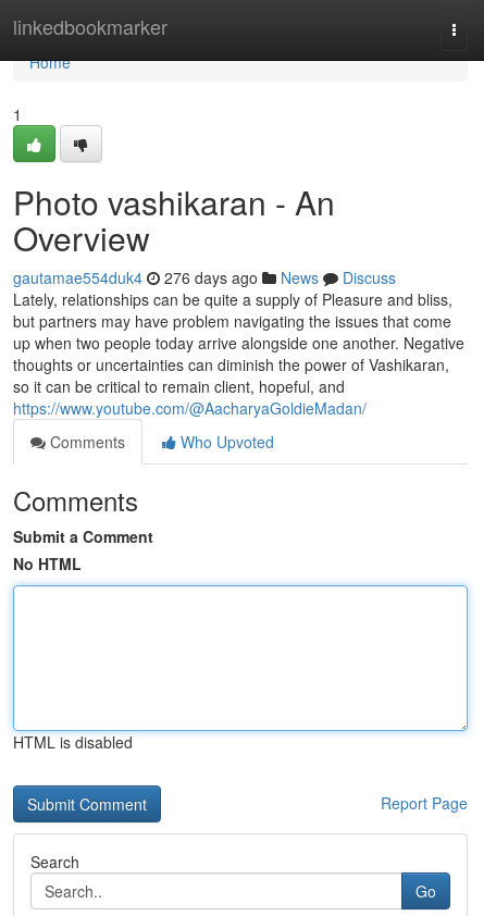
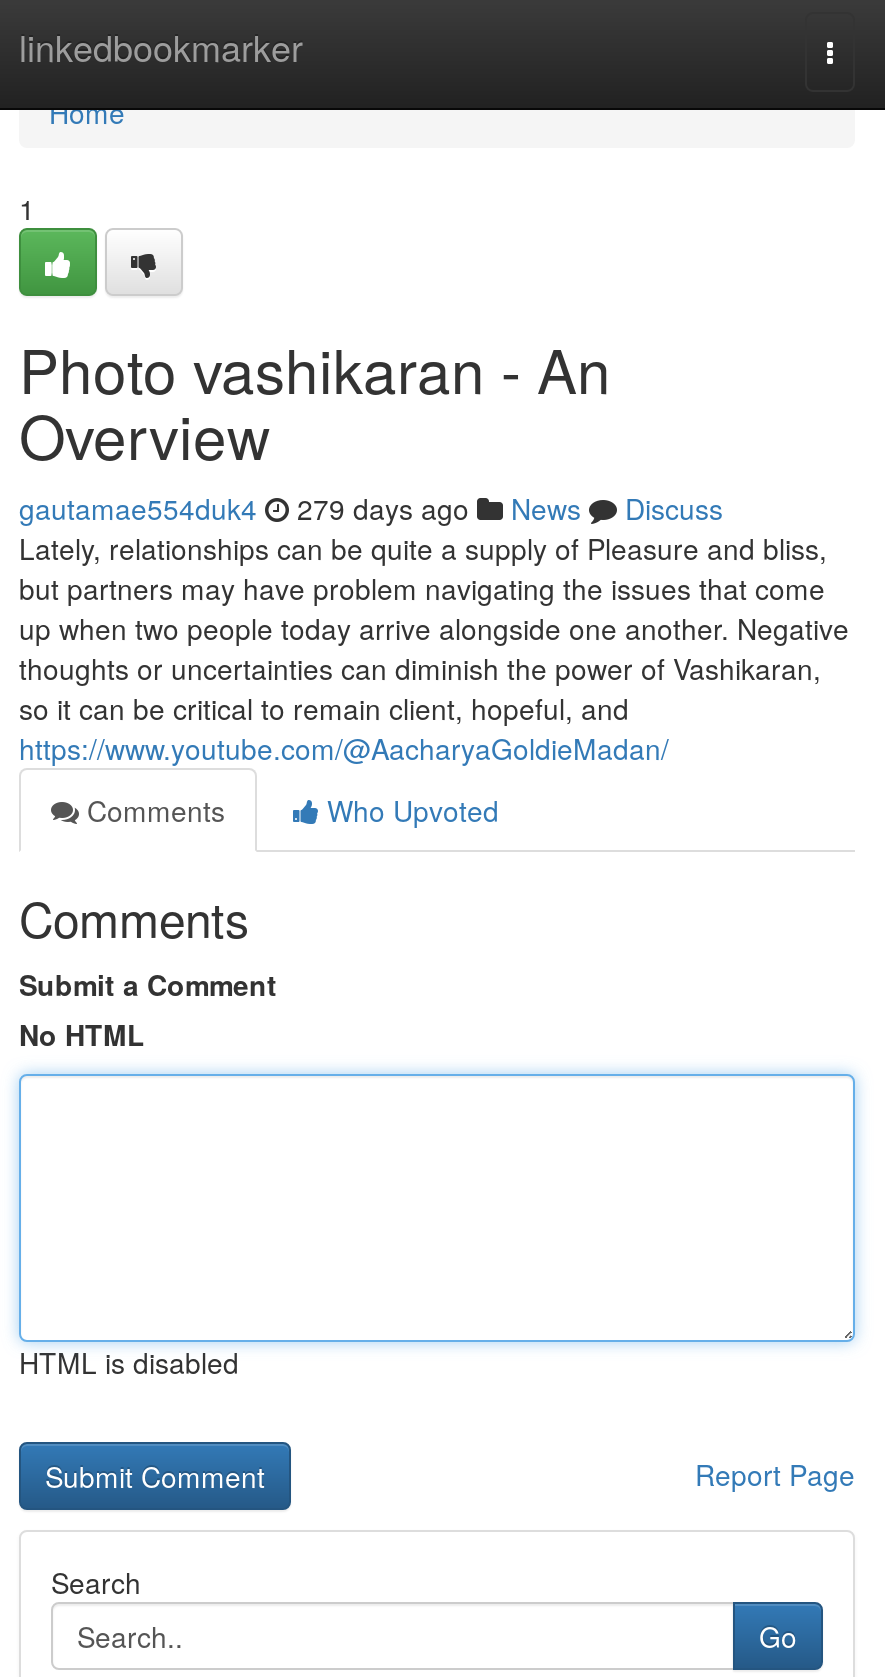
[13,267,396,288] gautamae554duk4 276 days ago News Discuss -> [19,488,723,528] gautamae554duk4 279 days ago News Discuss

